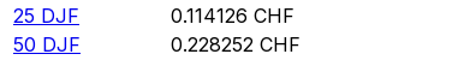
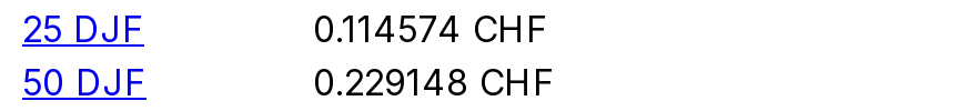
[171,3,294,27] 0.114126 CHF -> [313,6,548,51] 0.114574 CHF
[171,32,301,56] 0.228252 CHF -> [313,59,555,104] 0.229148 CHF

